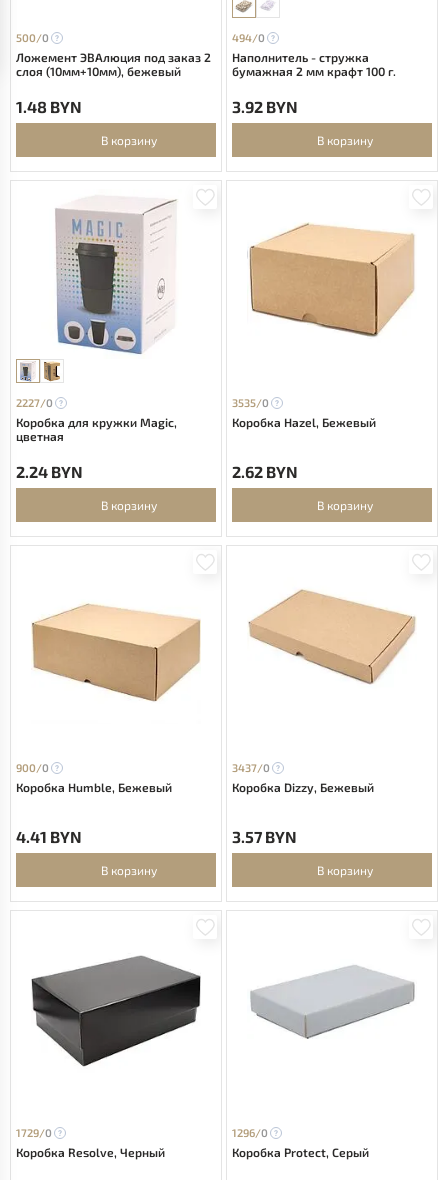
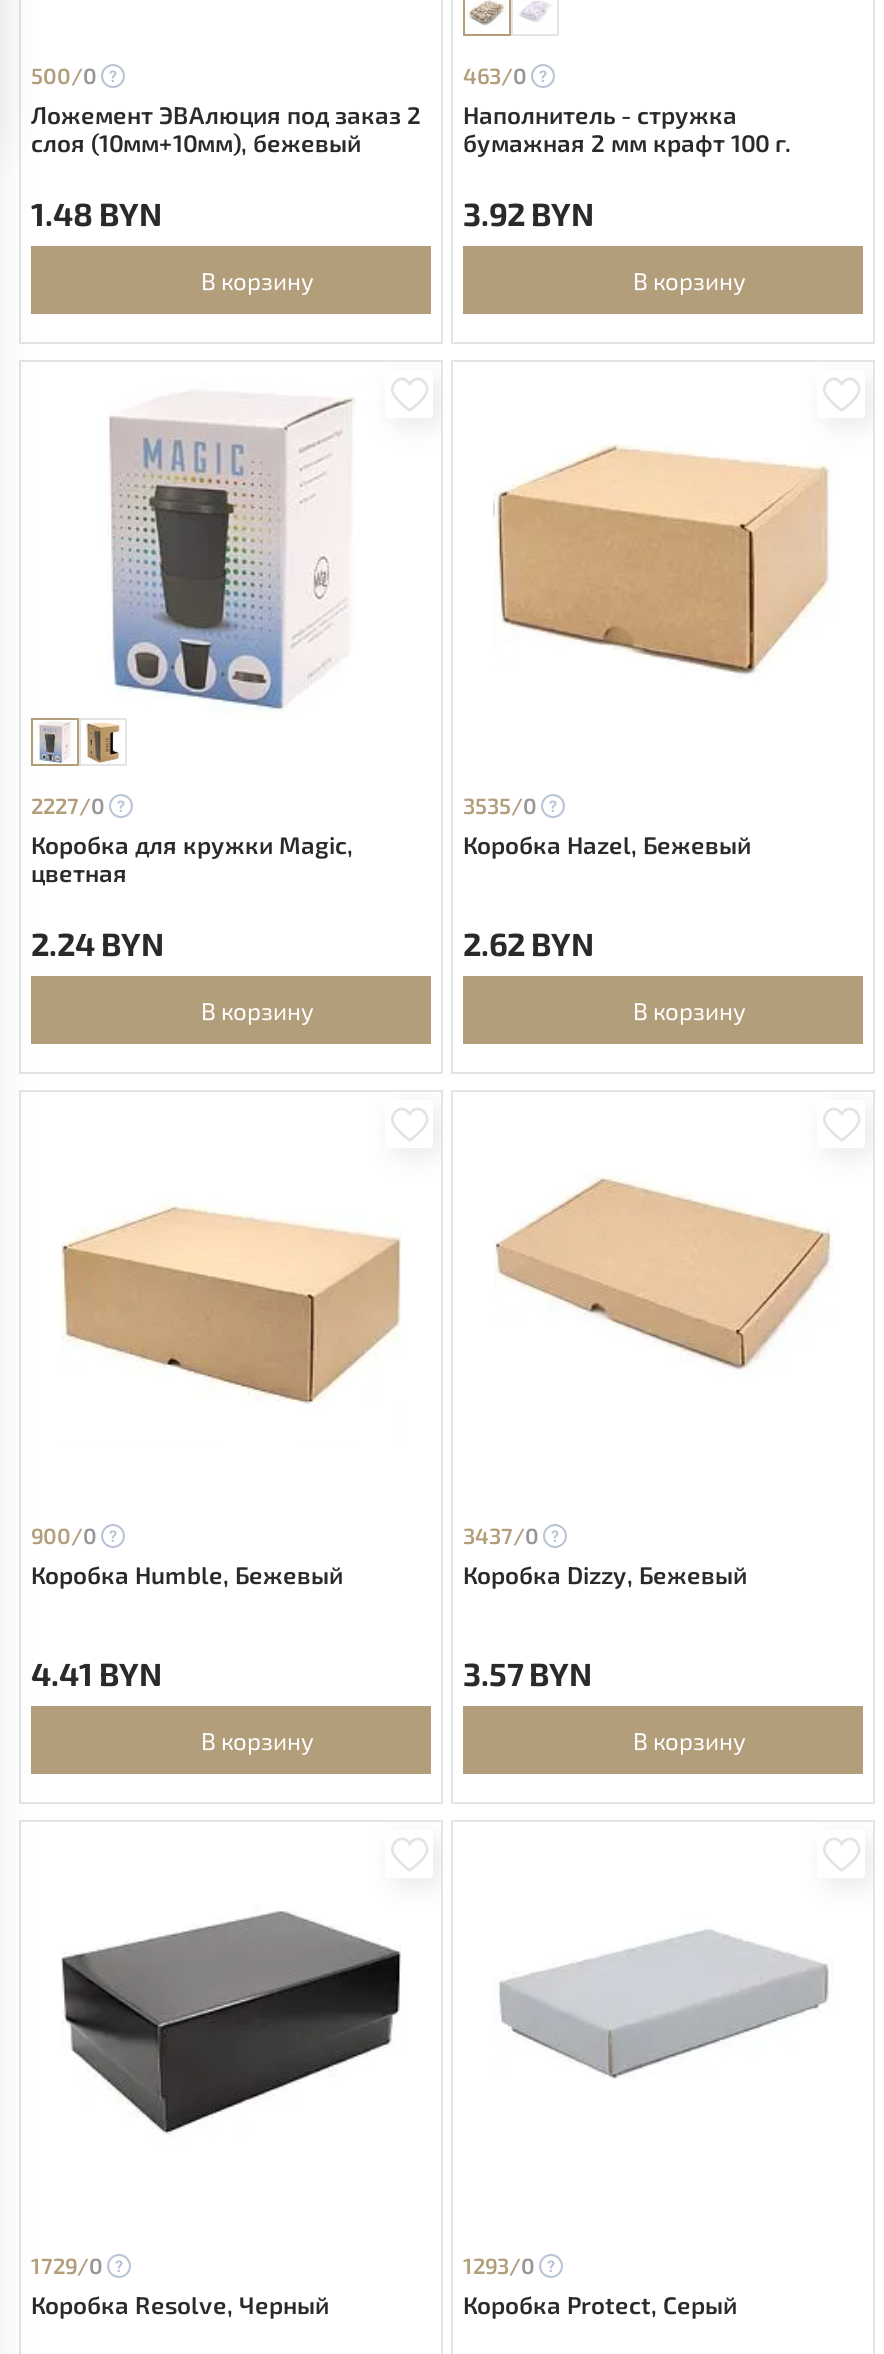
[232,31,265,44] 494/0 -> [463,62,527,88] 463/0
[232,1126,268,1139] 1296/0 -> [463,2252,535,2278] 1293/0

